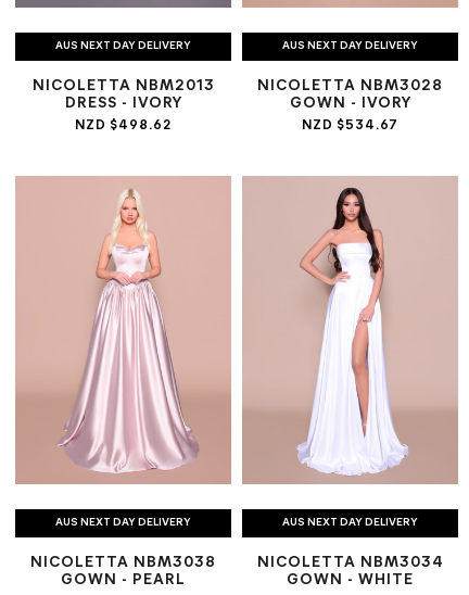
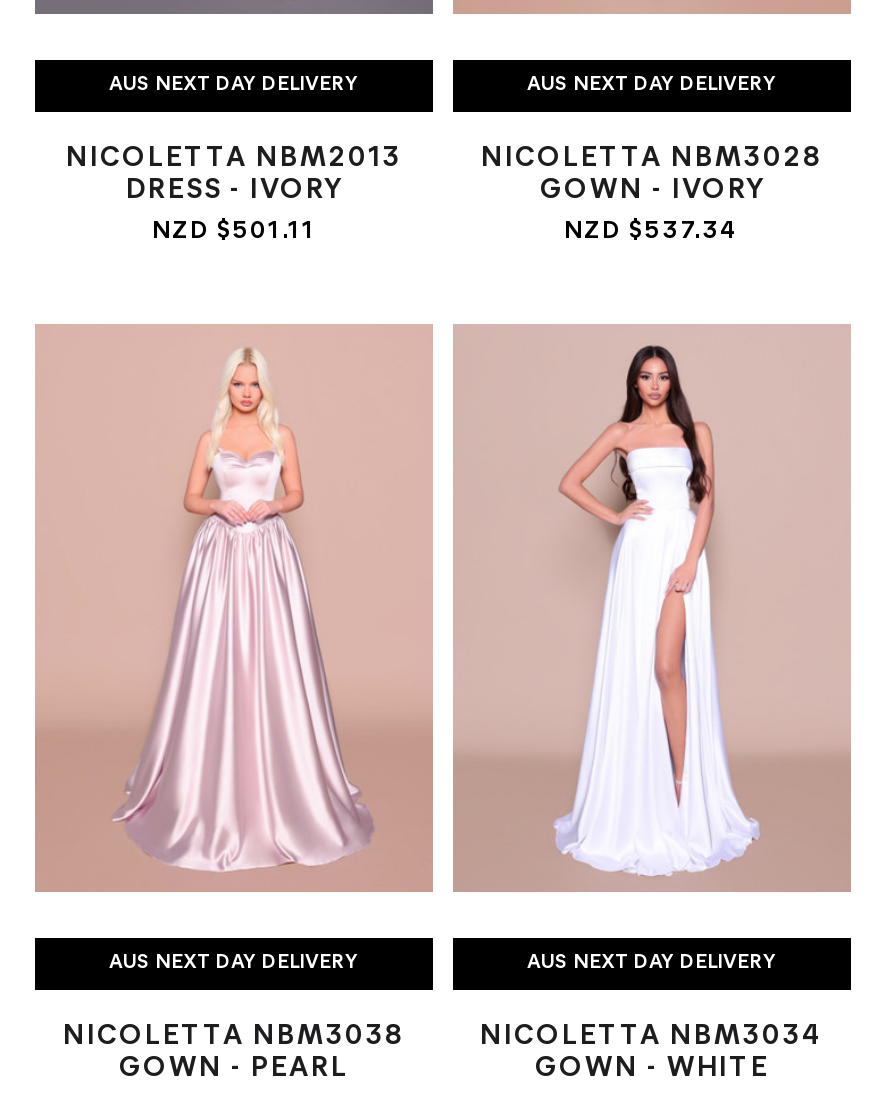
[75,119,172,132] NZD $498.62 -> [152,219,316,243] NZD $501.11
[302,119,398,132] NZD $534.67 -> [564,219,740,243] NZD $537.34

